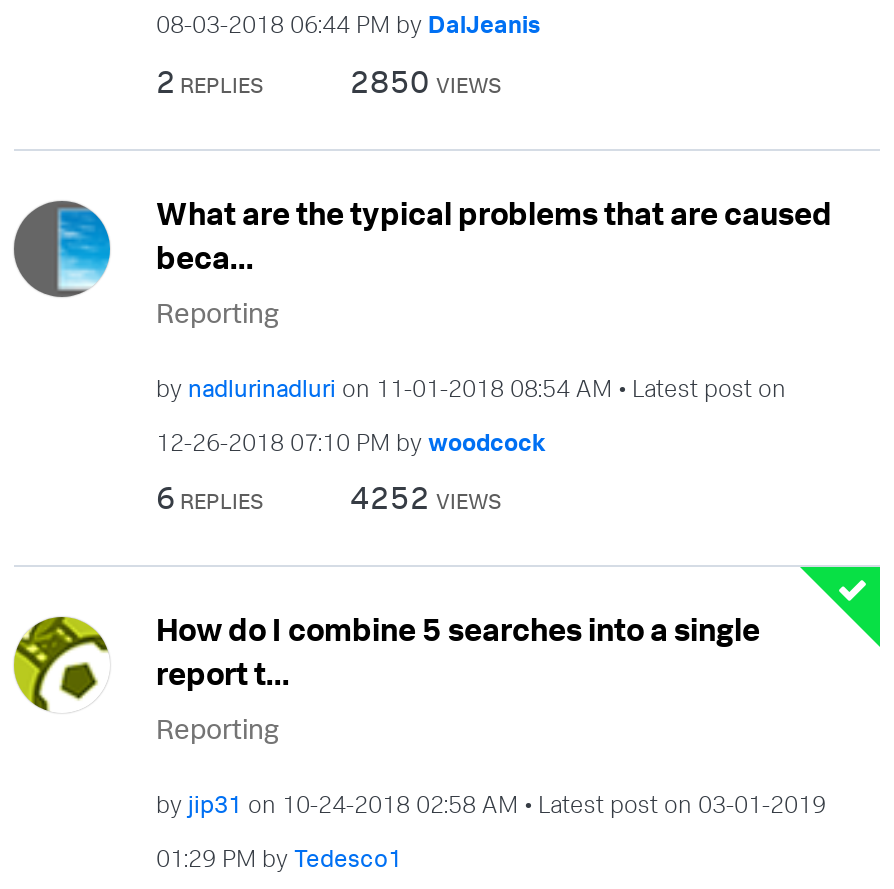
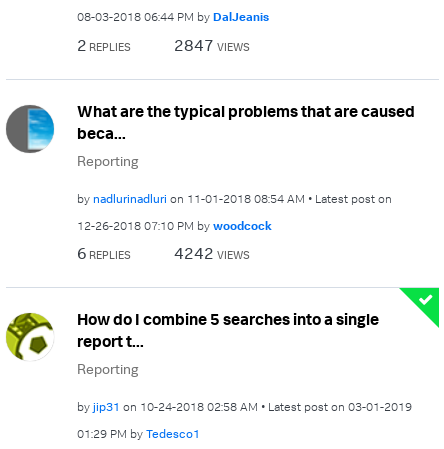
[350,60,502,100] 2850 VIEWS -> [174,34,250,54] 2847 VIEWS
[350,477,502,517] 4252 VIEWS -> [174,243,250,263] 4242 VIEWS

